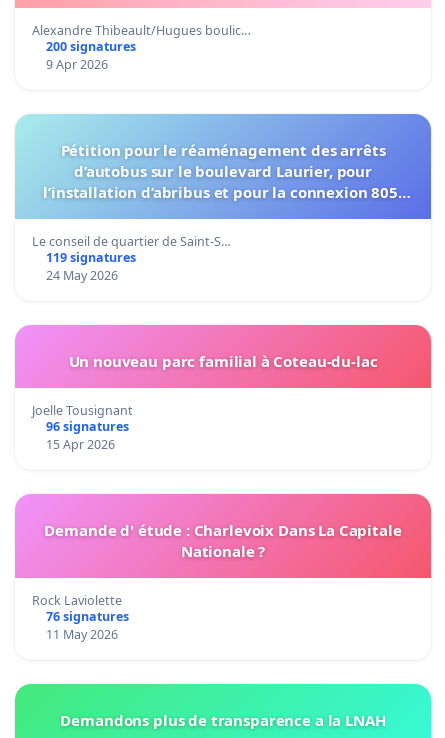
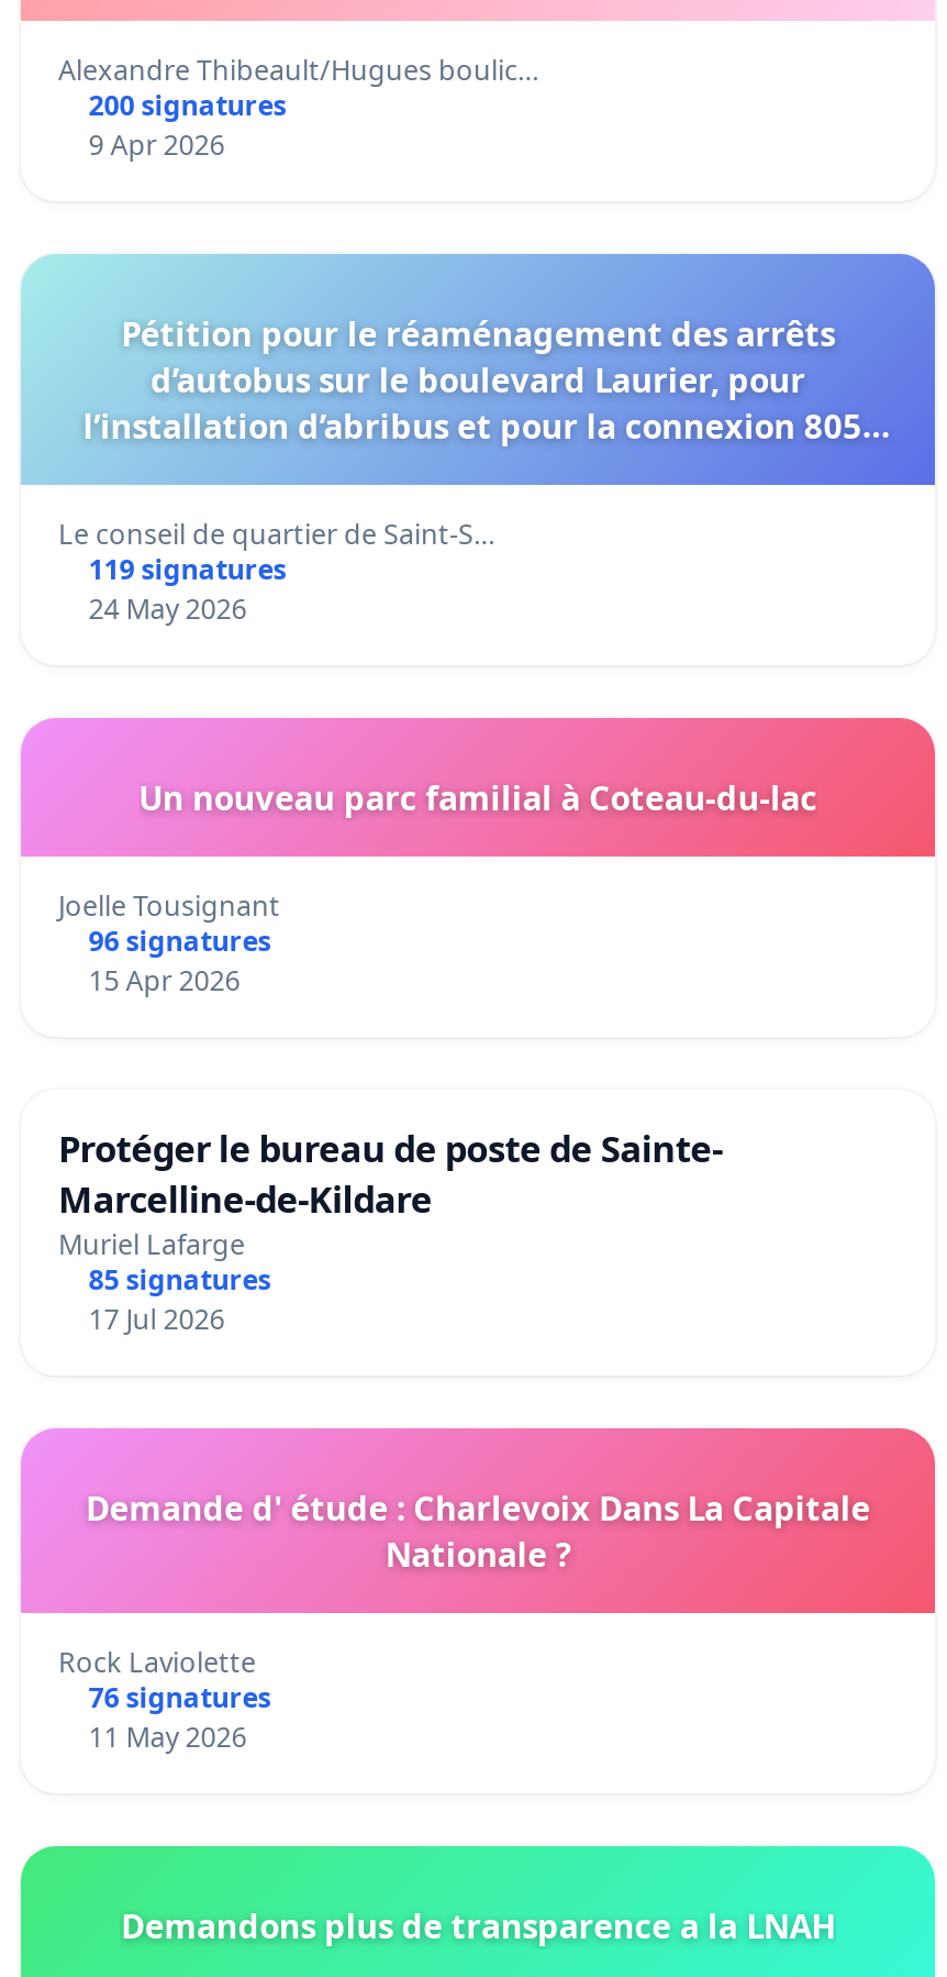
none -> [58,1122,722,1337] Protéger le bureau de poste de Sainte- | Marcelline-de-Kildare | Muriel Lafarge | 85 signatures | 17 Jul 2026

